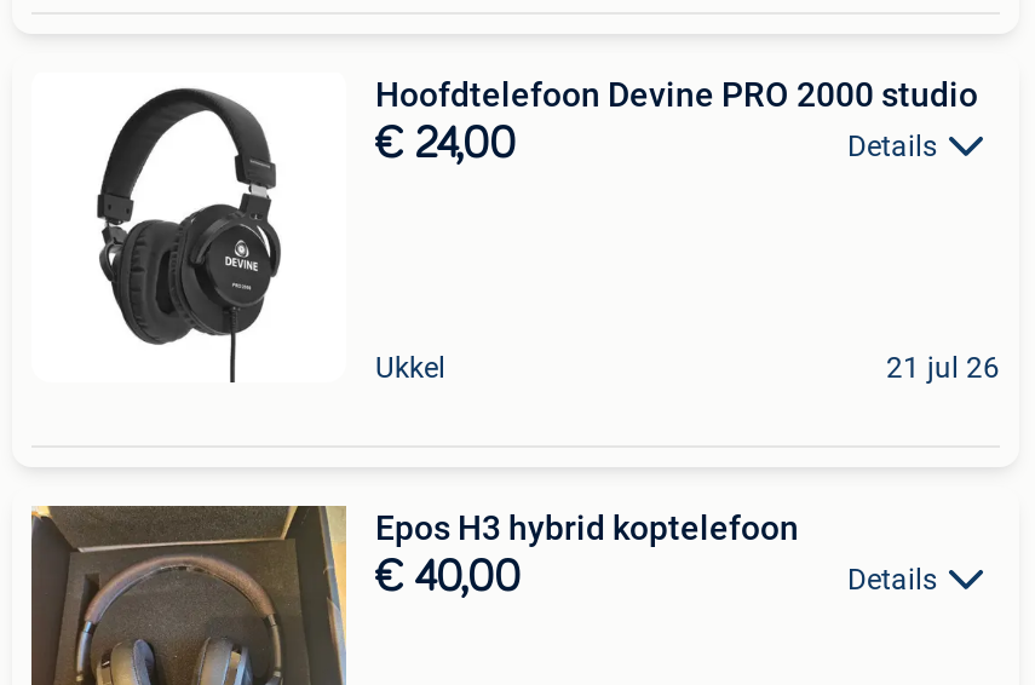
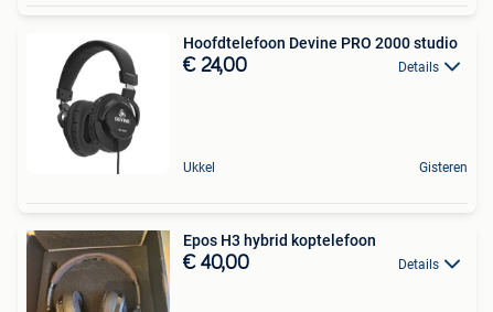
[886,351,1000,385] 21 jul 26 -> [419,160,468,175] Gisteren

